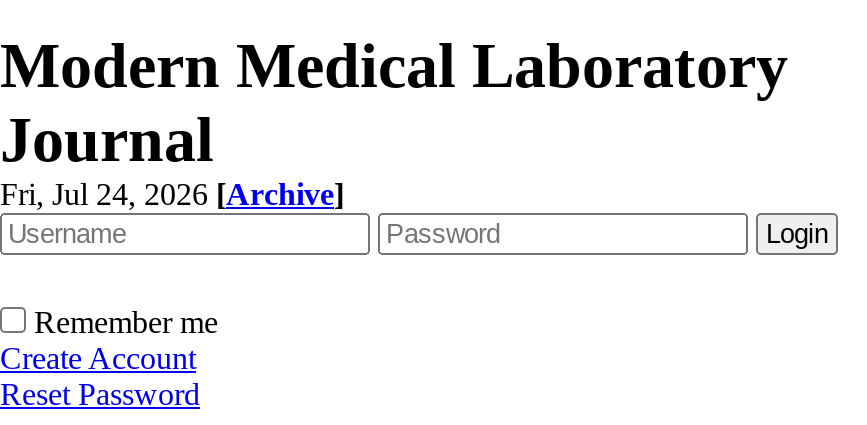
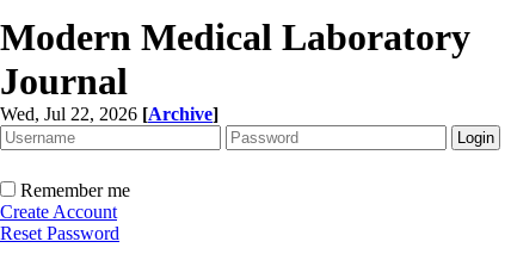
[0,177,344,211] Fri, Jul 24, 2026 [Archive] -> [0,104,218,124] Wed, Jul 22, 2026 [Archive]

